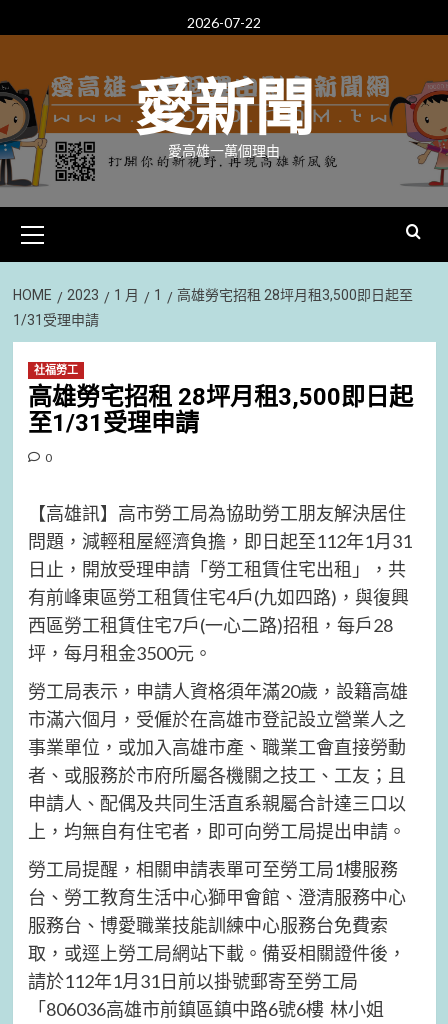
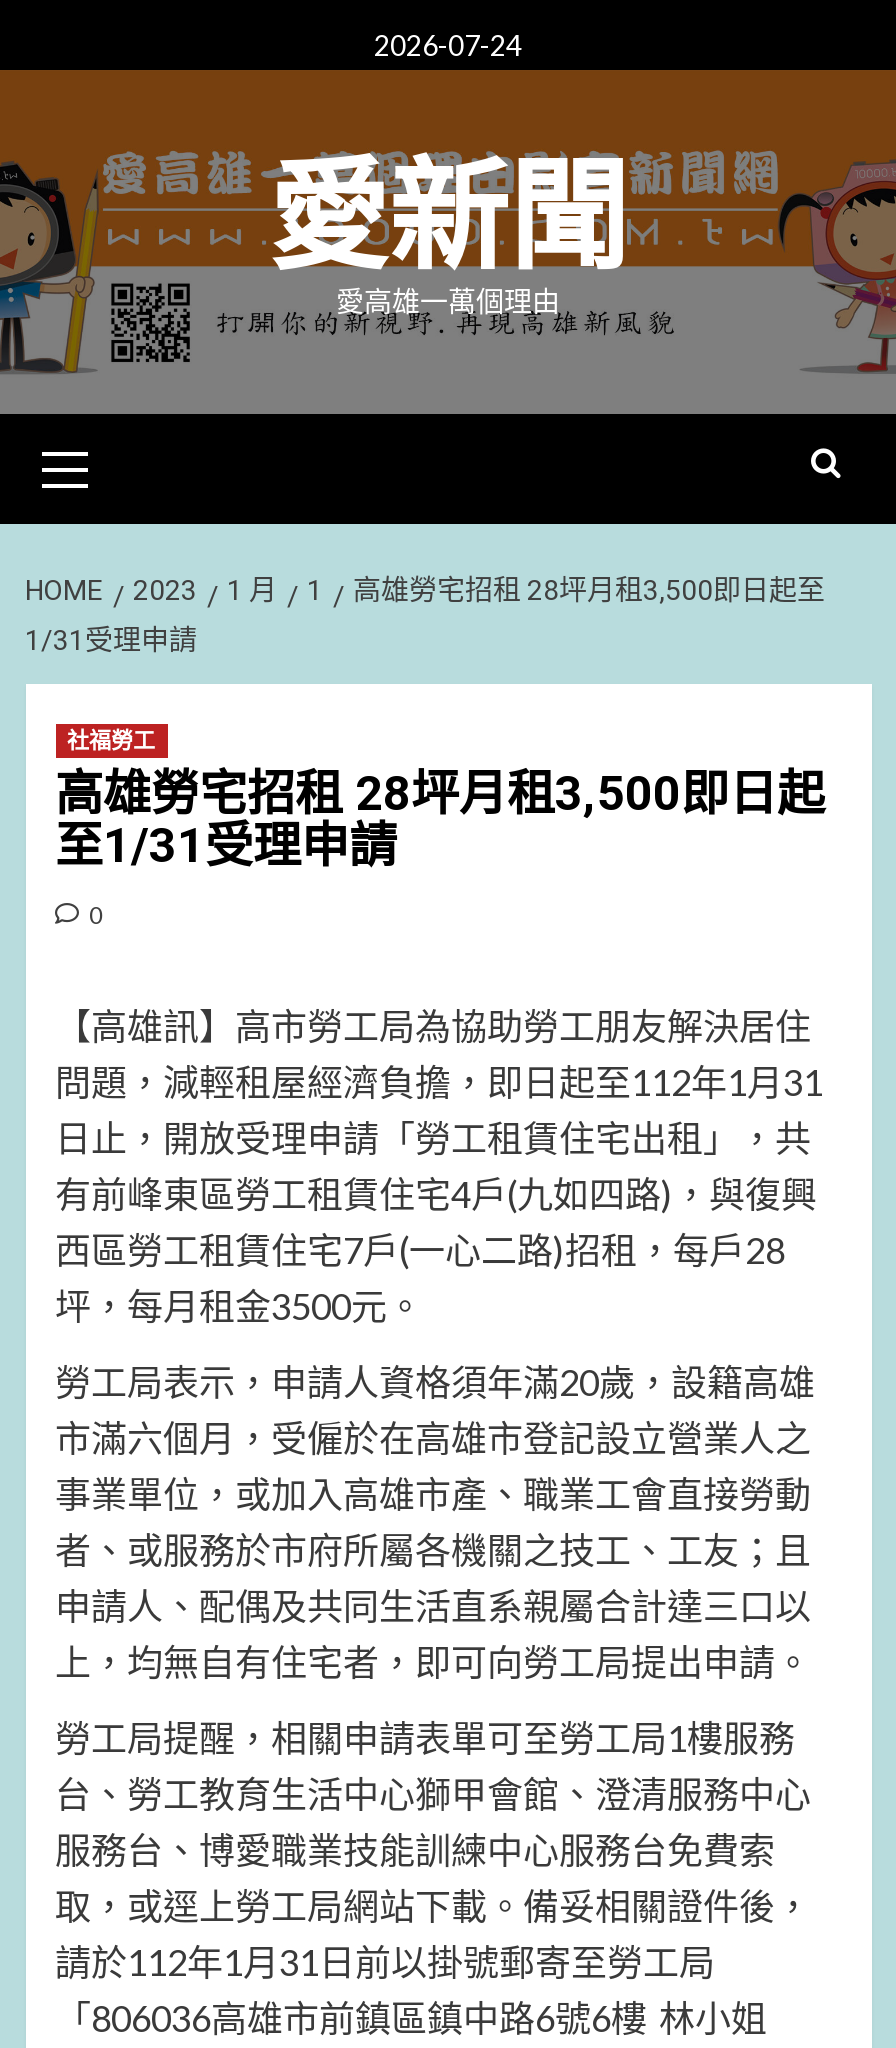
[187,14,261,31] 2026-07-22 -> [374,28,522,62] 2026-07-24

